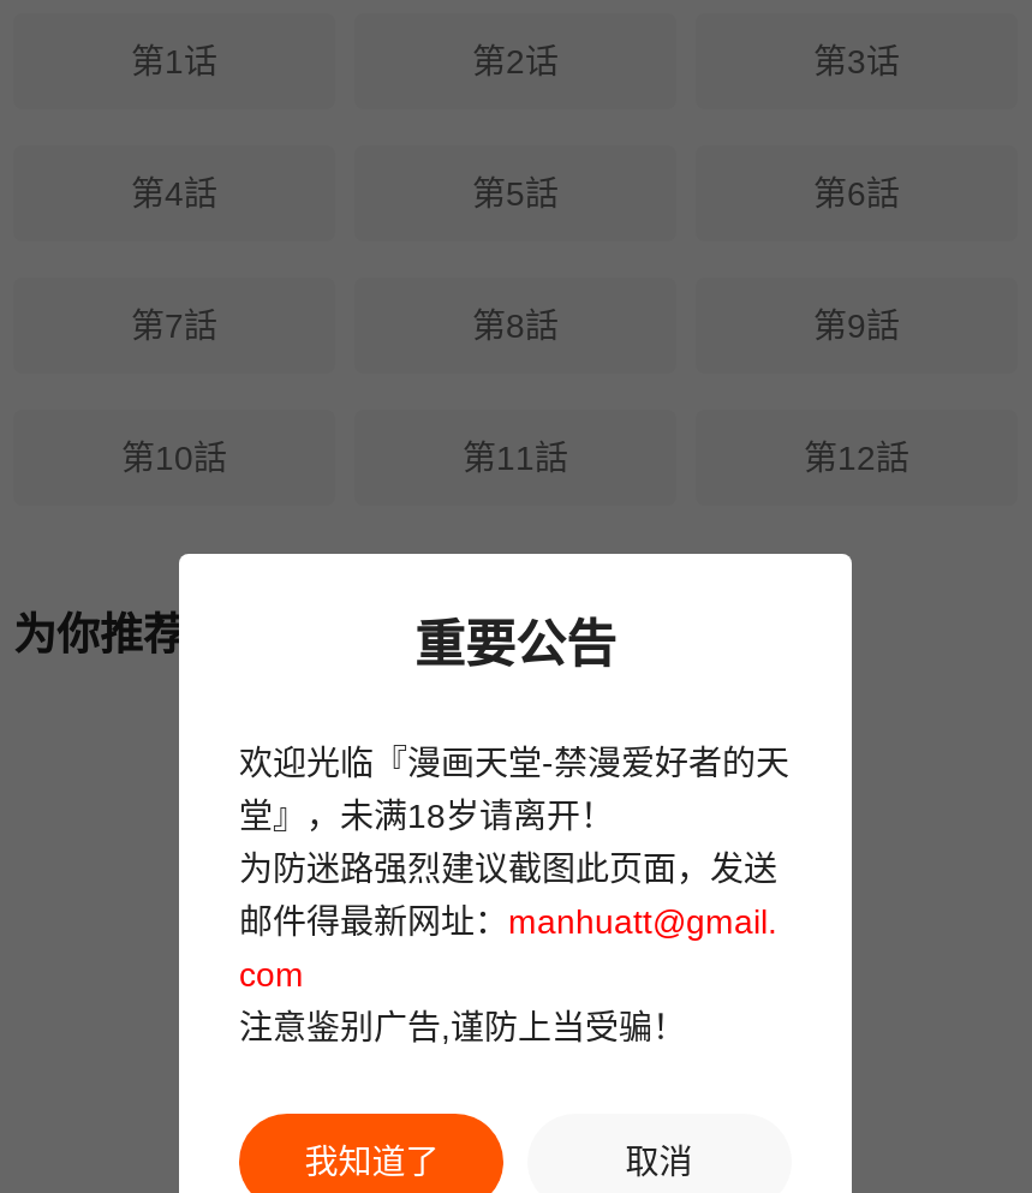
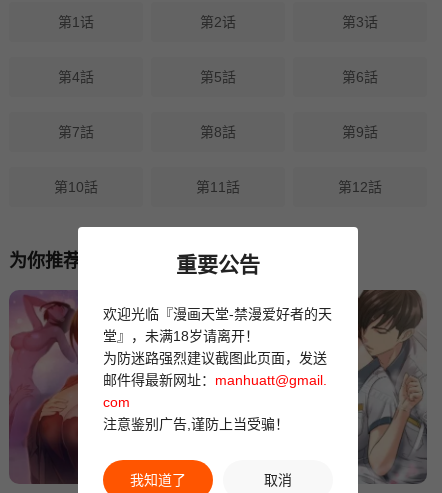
none -> [9,290,78,484] [image]
none -> [359,290,427,484] [image]

